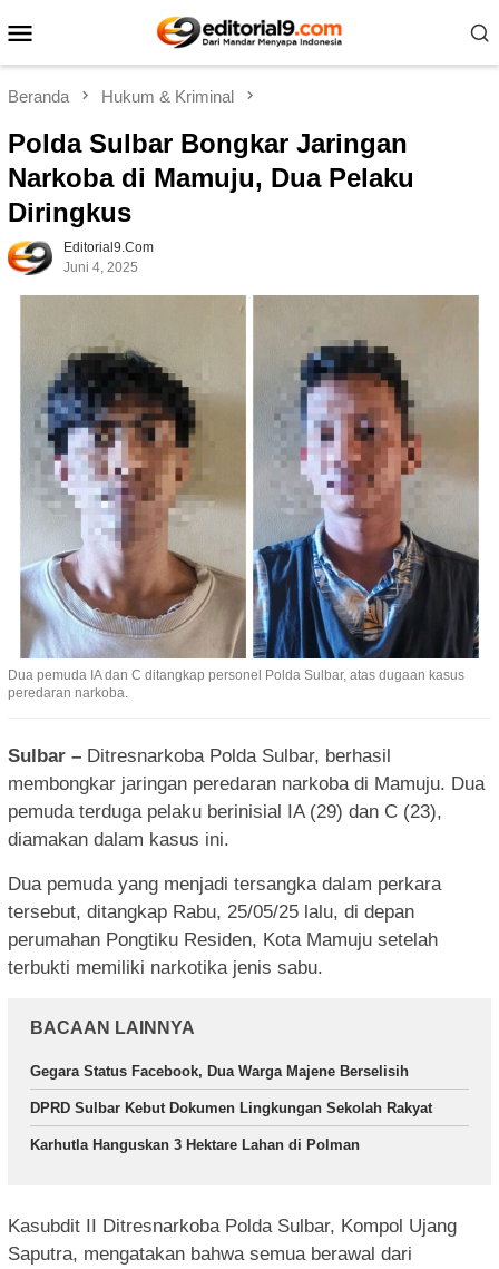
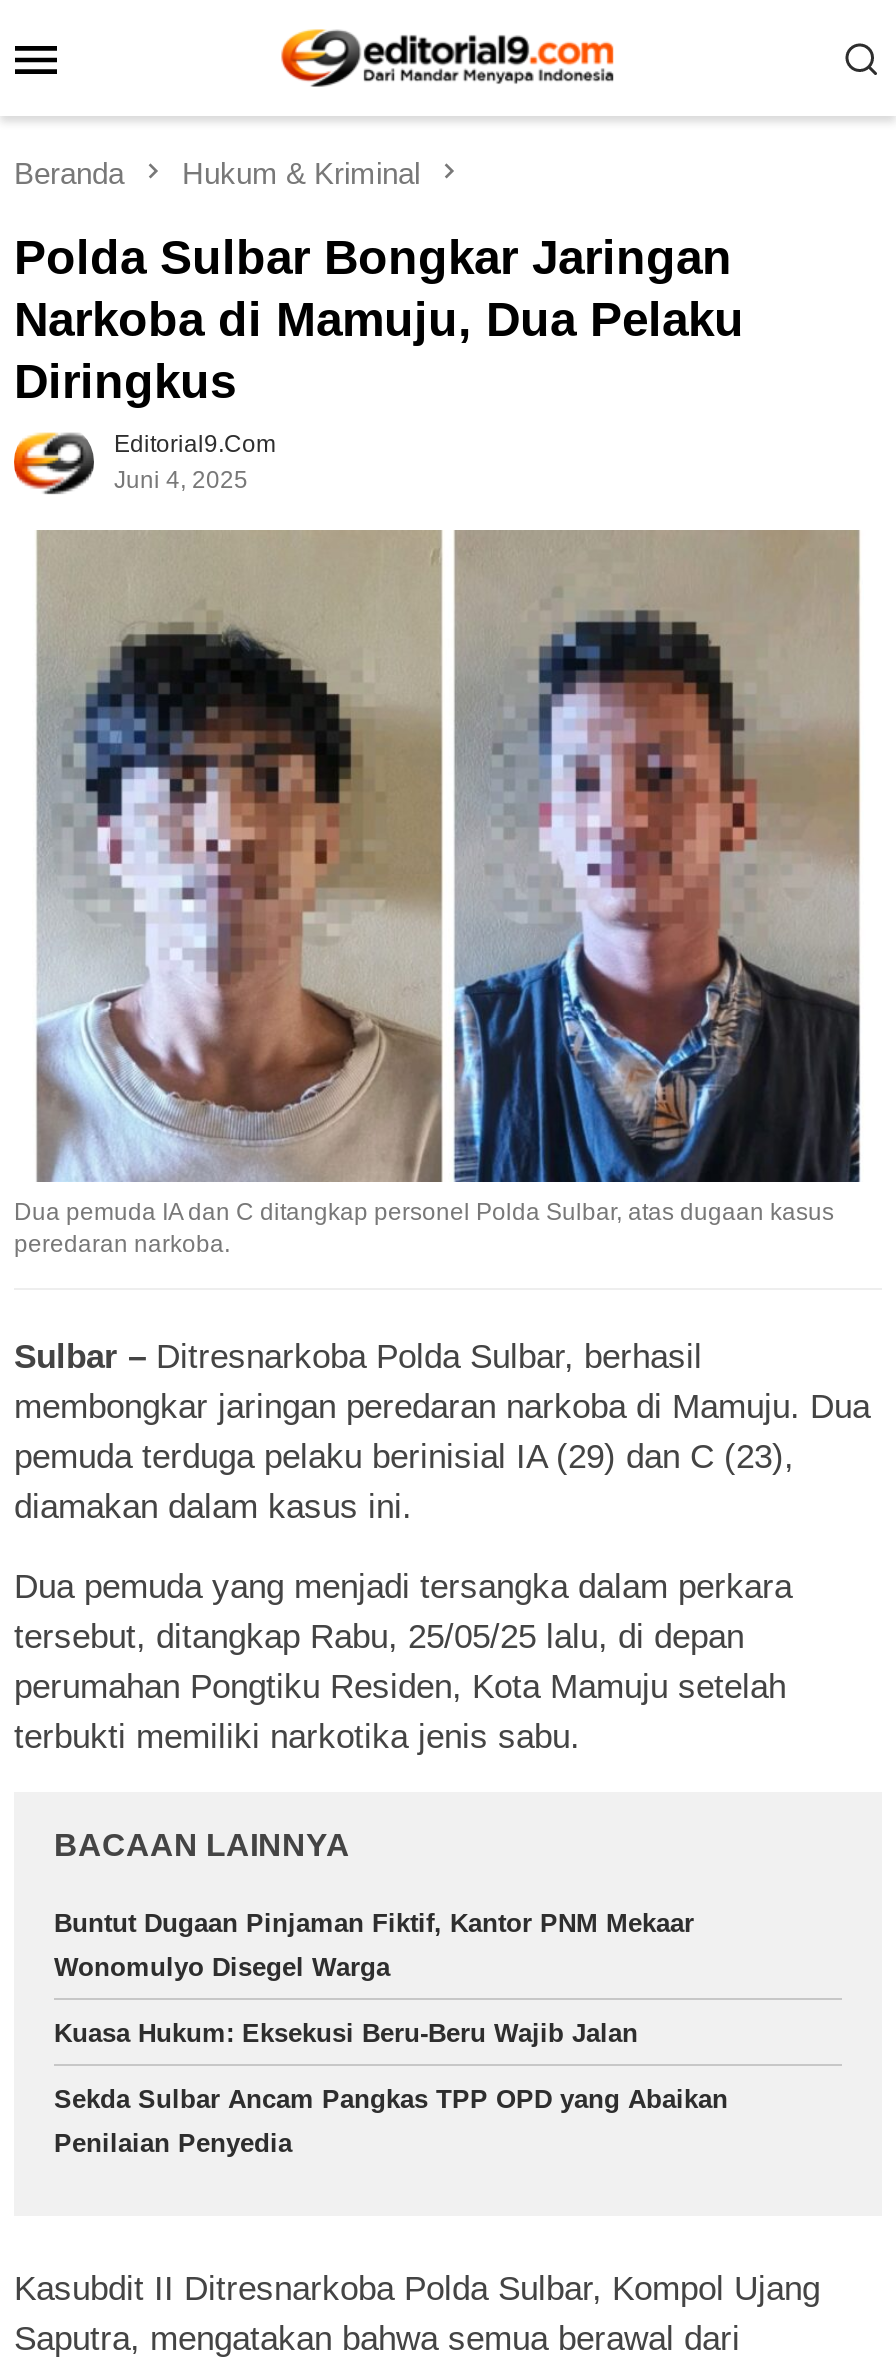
[30,1062,432,1153] Gegara Status Facebook, Dua Warga Majene Berselisih | DPRD Sulbar Kebut Dokumen Lingkungan Sekolah Rakyat | Karhutla Hanguskan 3 Hektare Lahan di Polman -> [54,1907,728,2157] Buntut Dugaan Pinjaman Fiktif, Kantor PNM Mekaar | Wonomulyo Disegel Warga | Kuasa Hukum: Eksekusi Beru-Beru Wajib Jalan | Sekda Sulbar Ancam Pangkas TPP OPD yang Abaikan | Penilaian Penyedia

